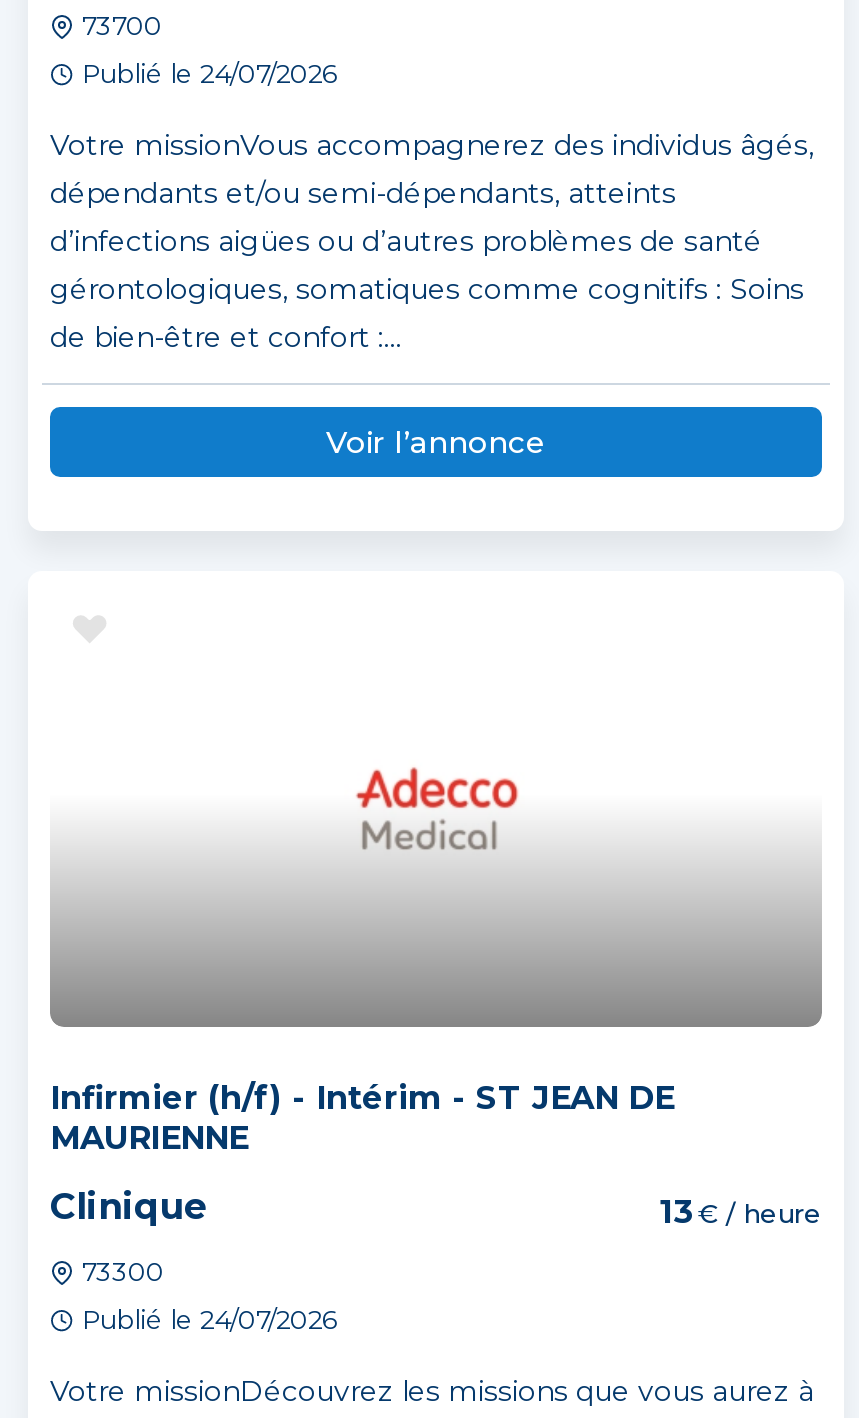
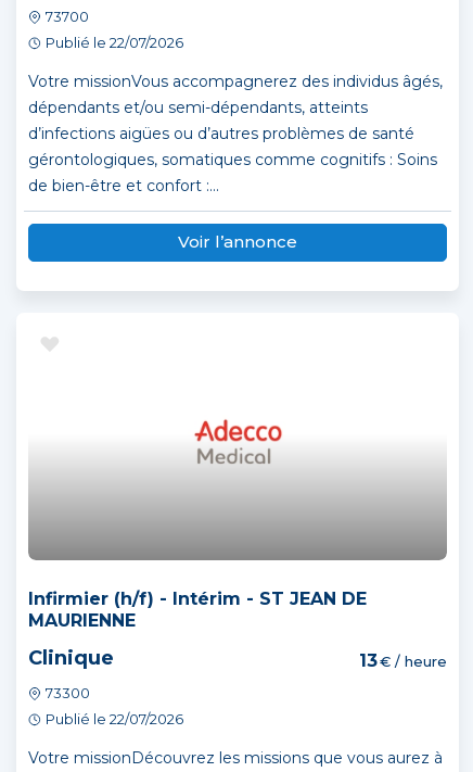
[82,58,338,90] Publié le 24/07/2026 -> [46,33,183,51] Publié le 22/07/2026
[82,1304,338,1336] Publié le 24/07/2026 -> [46,710,183,727] Publié le 22/07/2026

